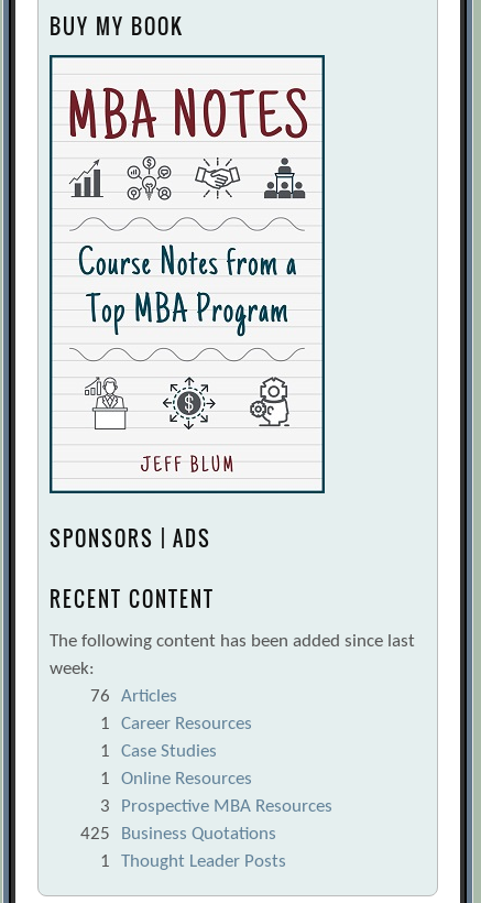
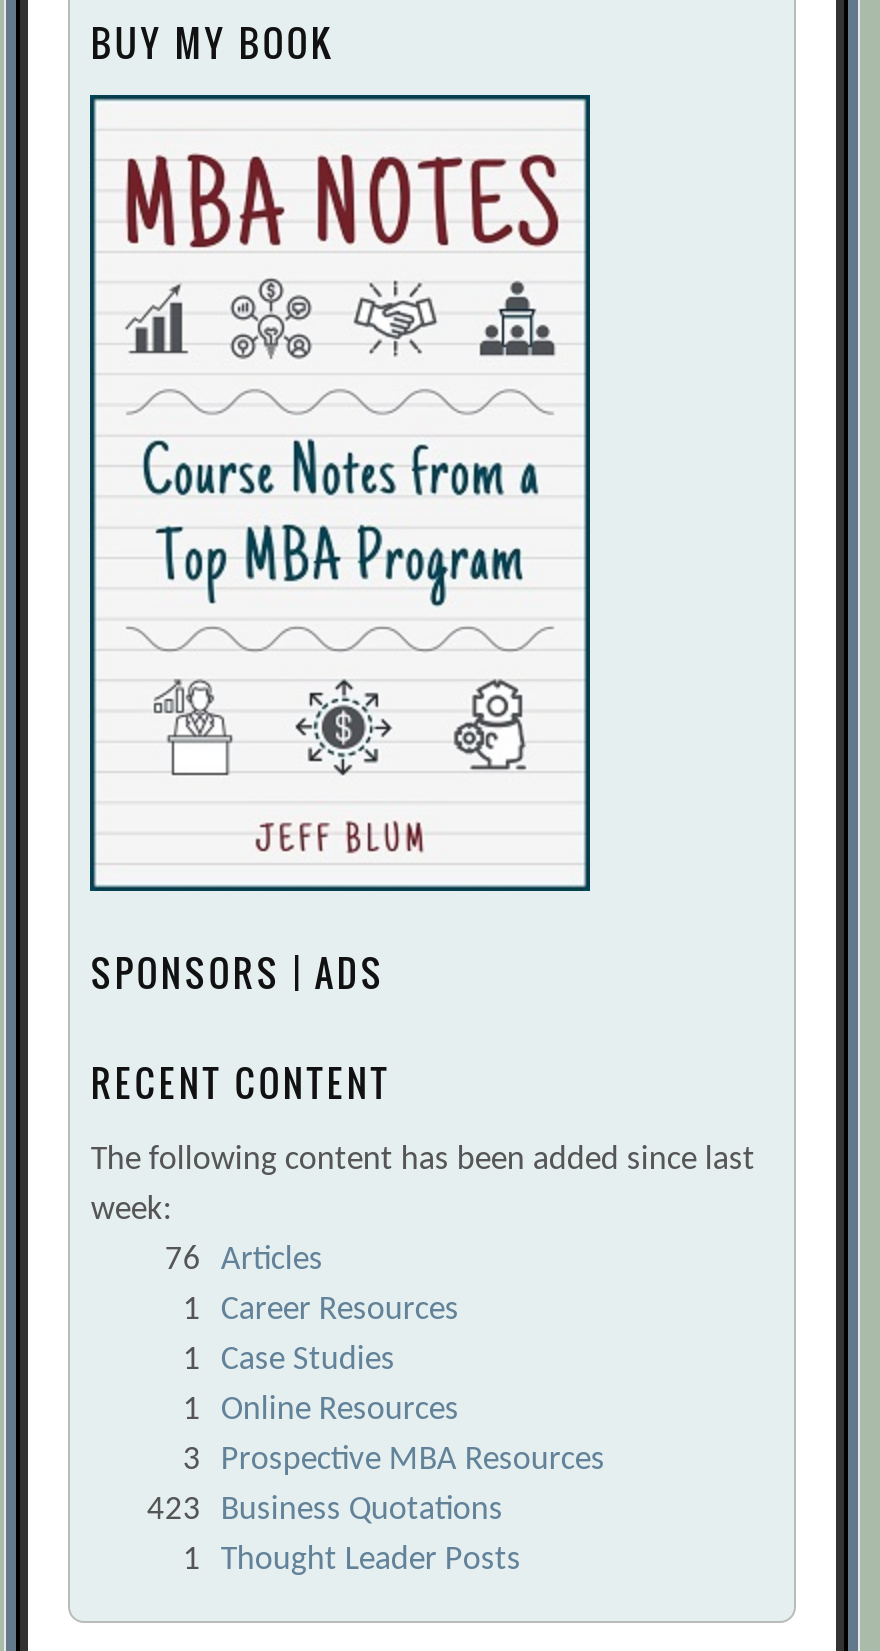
[81,824,277,843] 425 Business Quotations -> [147,1492,503,1526] 423 Business Quotations

